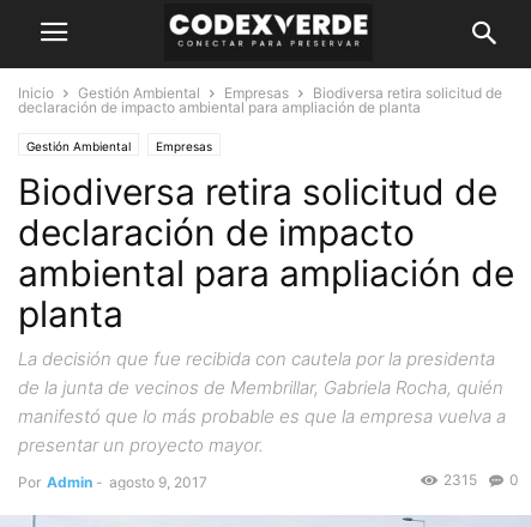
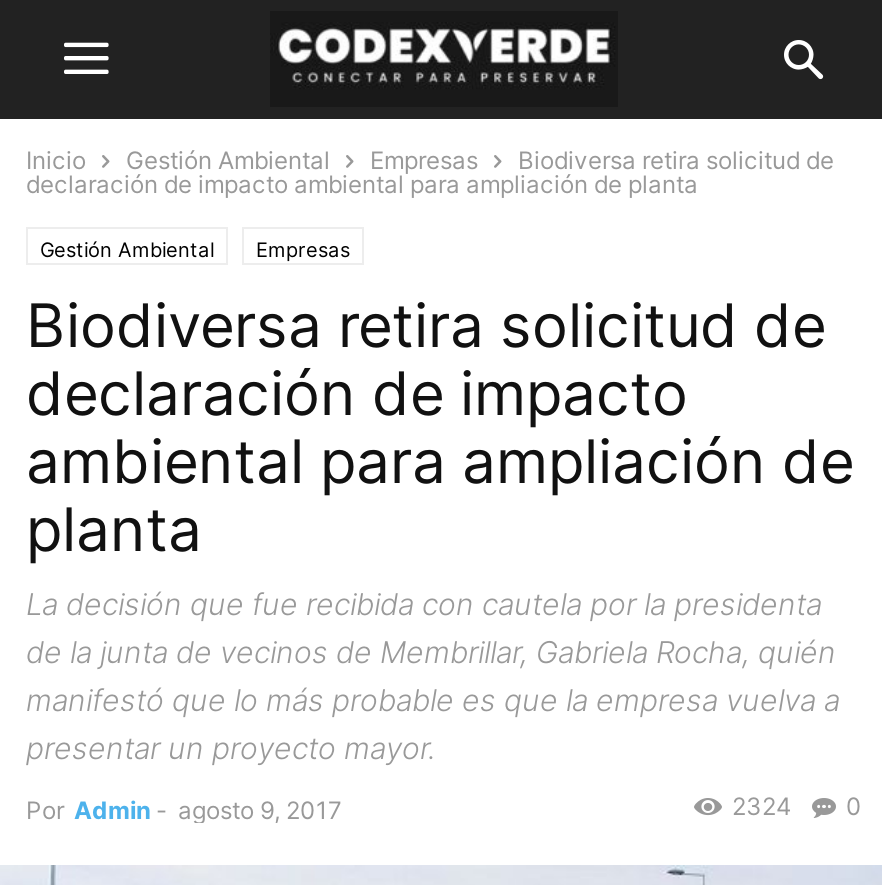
[443,471,519,489] 2315 0 -> [732,791,862,821] 2324 0

